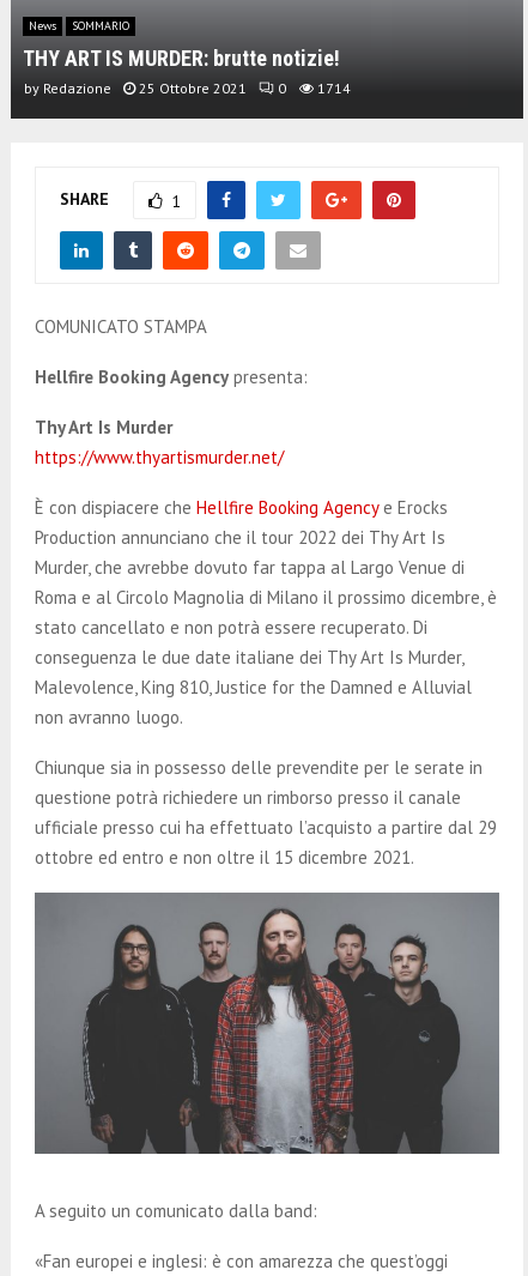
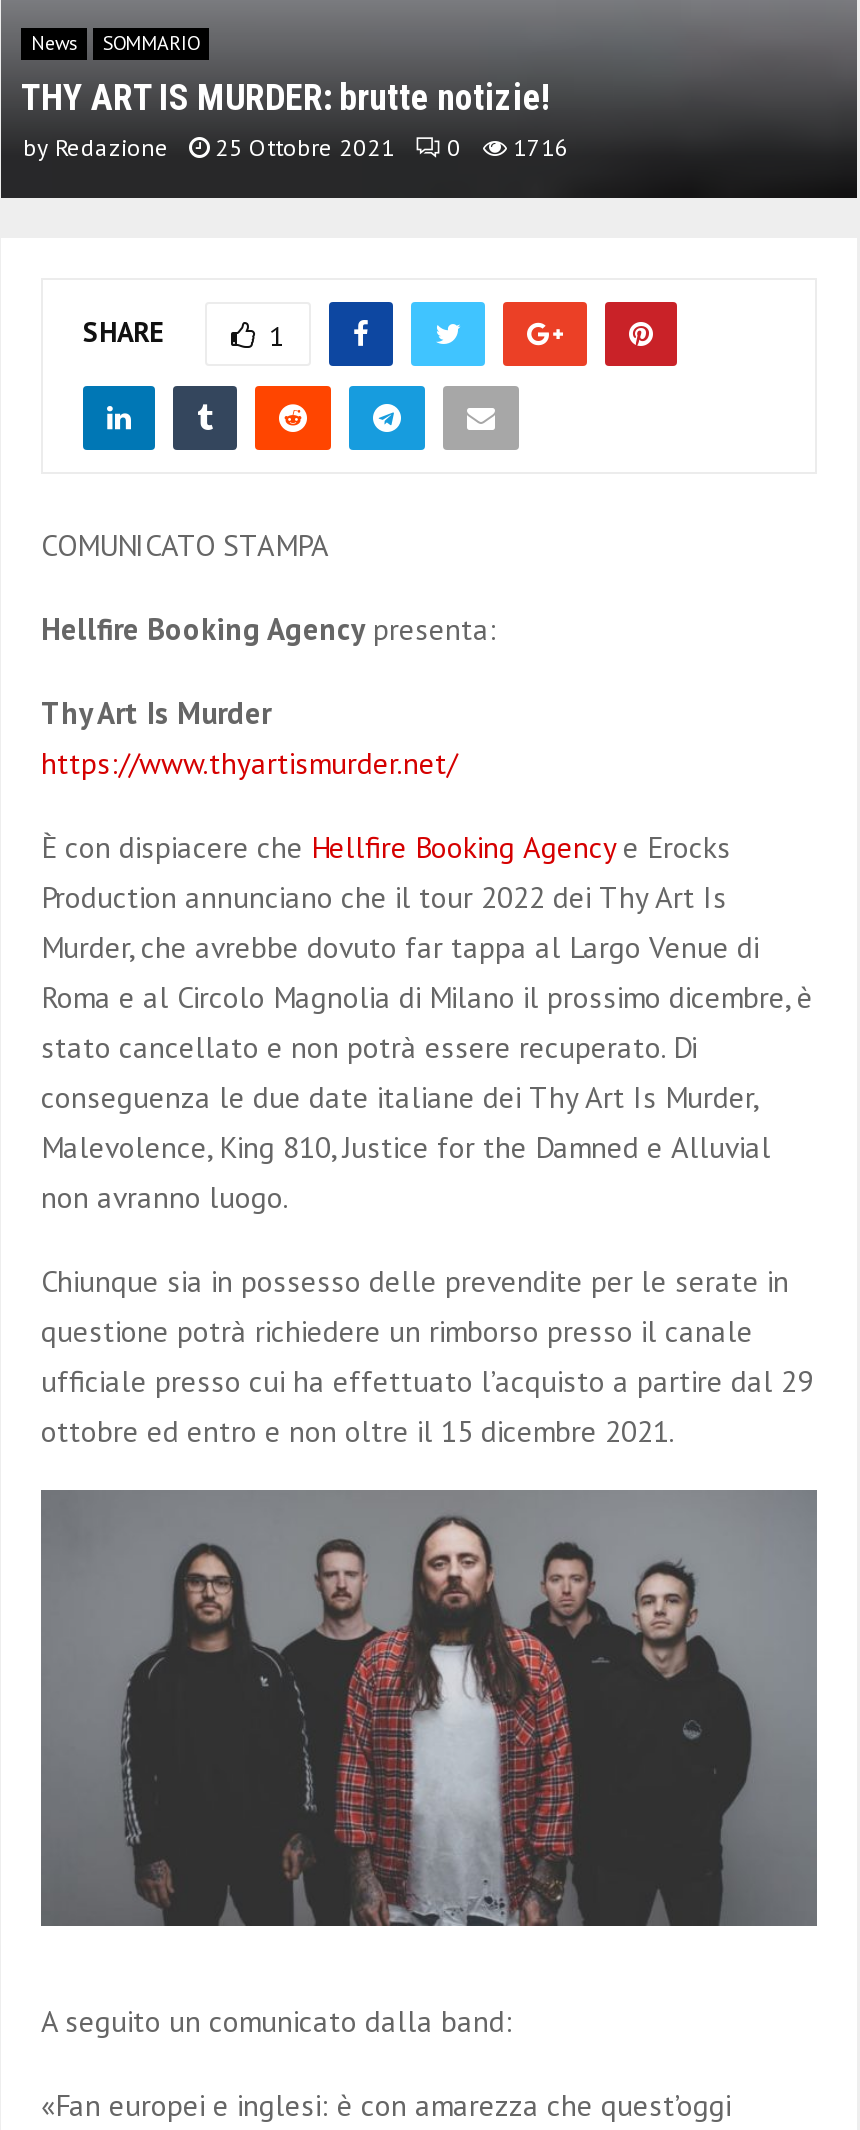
[317,79,351,97] 1714 -> [513,132,569,162] 1716

